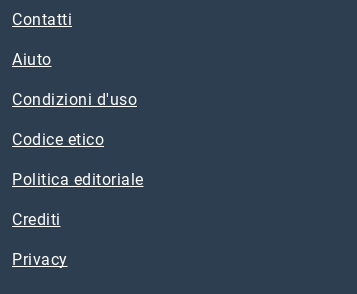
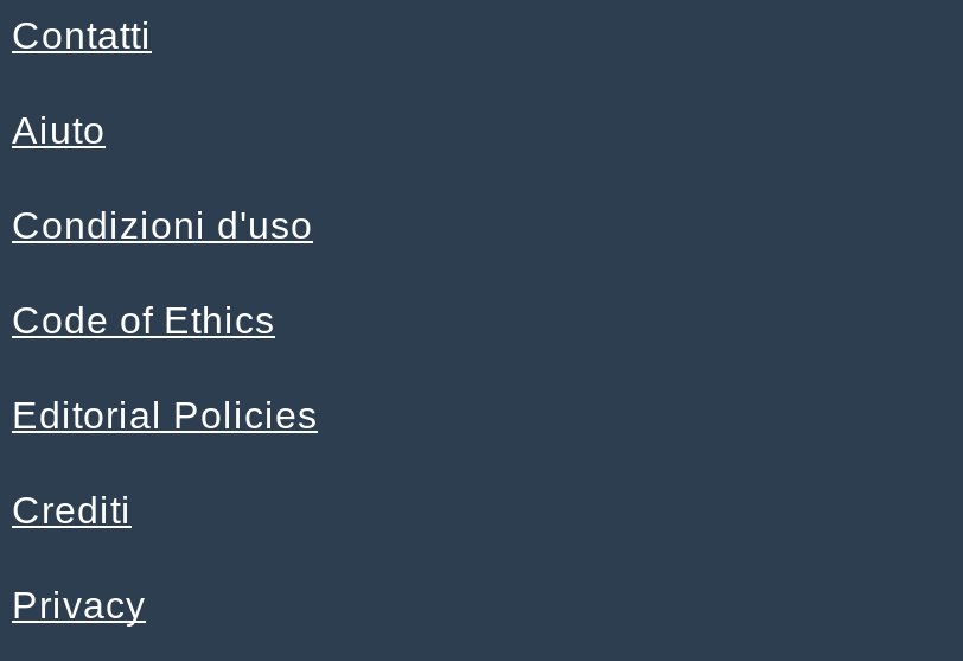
[12,130,104,149] Codice etico -> [12,300,275,341] Code of Ethics
[12,170,143,189] Politica editoriale -> [12,395,318,436] Editorial Policies

